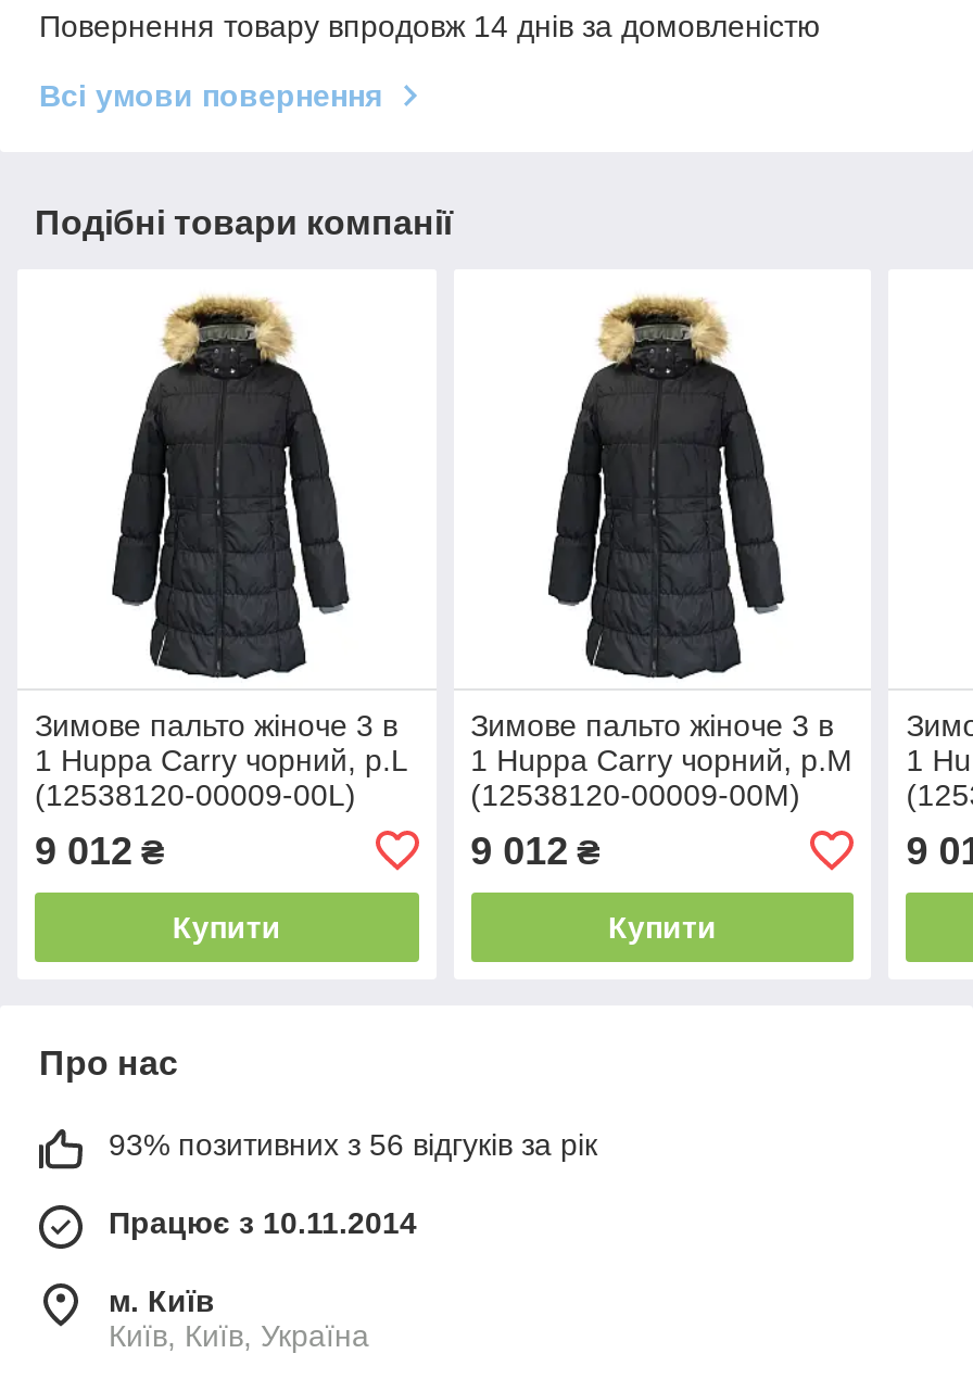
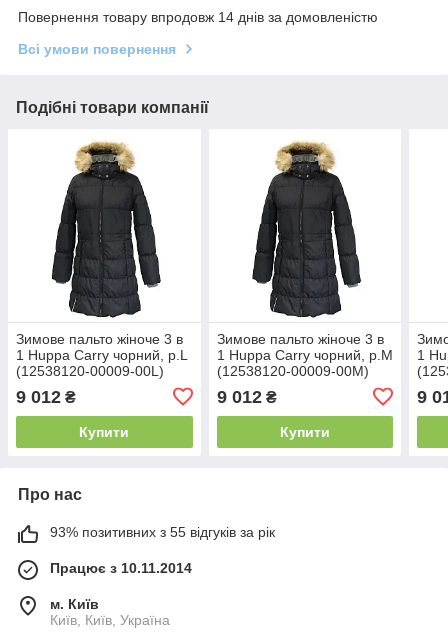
[109,1127,597,1161] 93% позитивних з 56 відгуків за рік -> [50,524,275,540] 93% позитивних з 55 відгуків за рік

